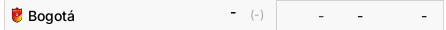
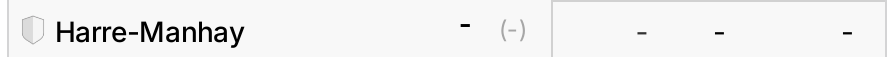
[28,6,75,23] Bogotá -> [55,13,245,47] Harre-Manhay

